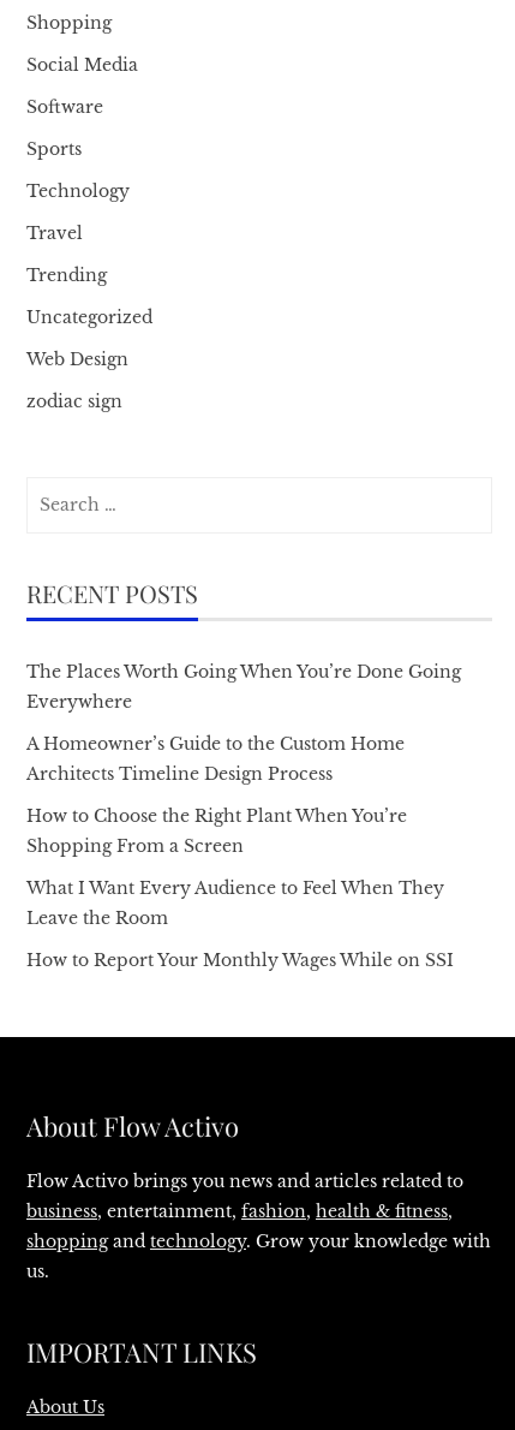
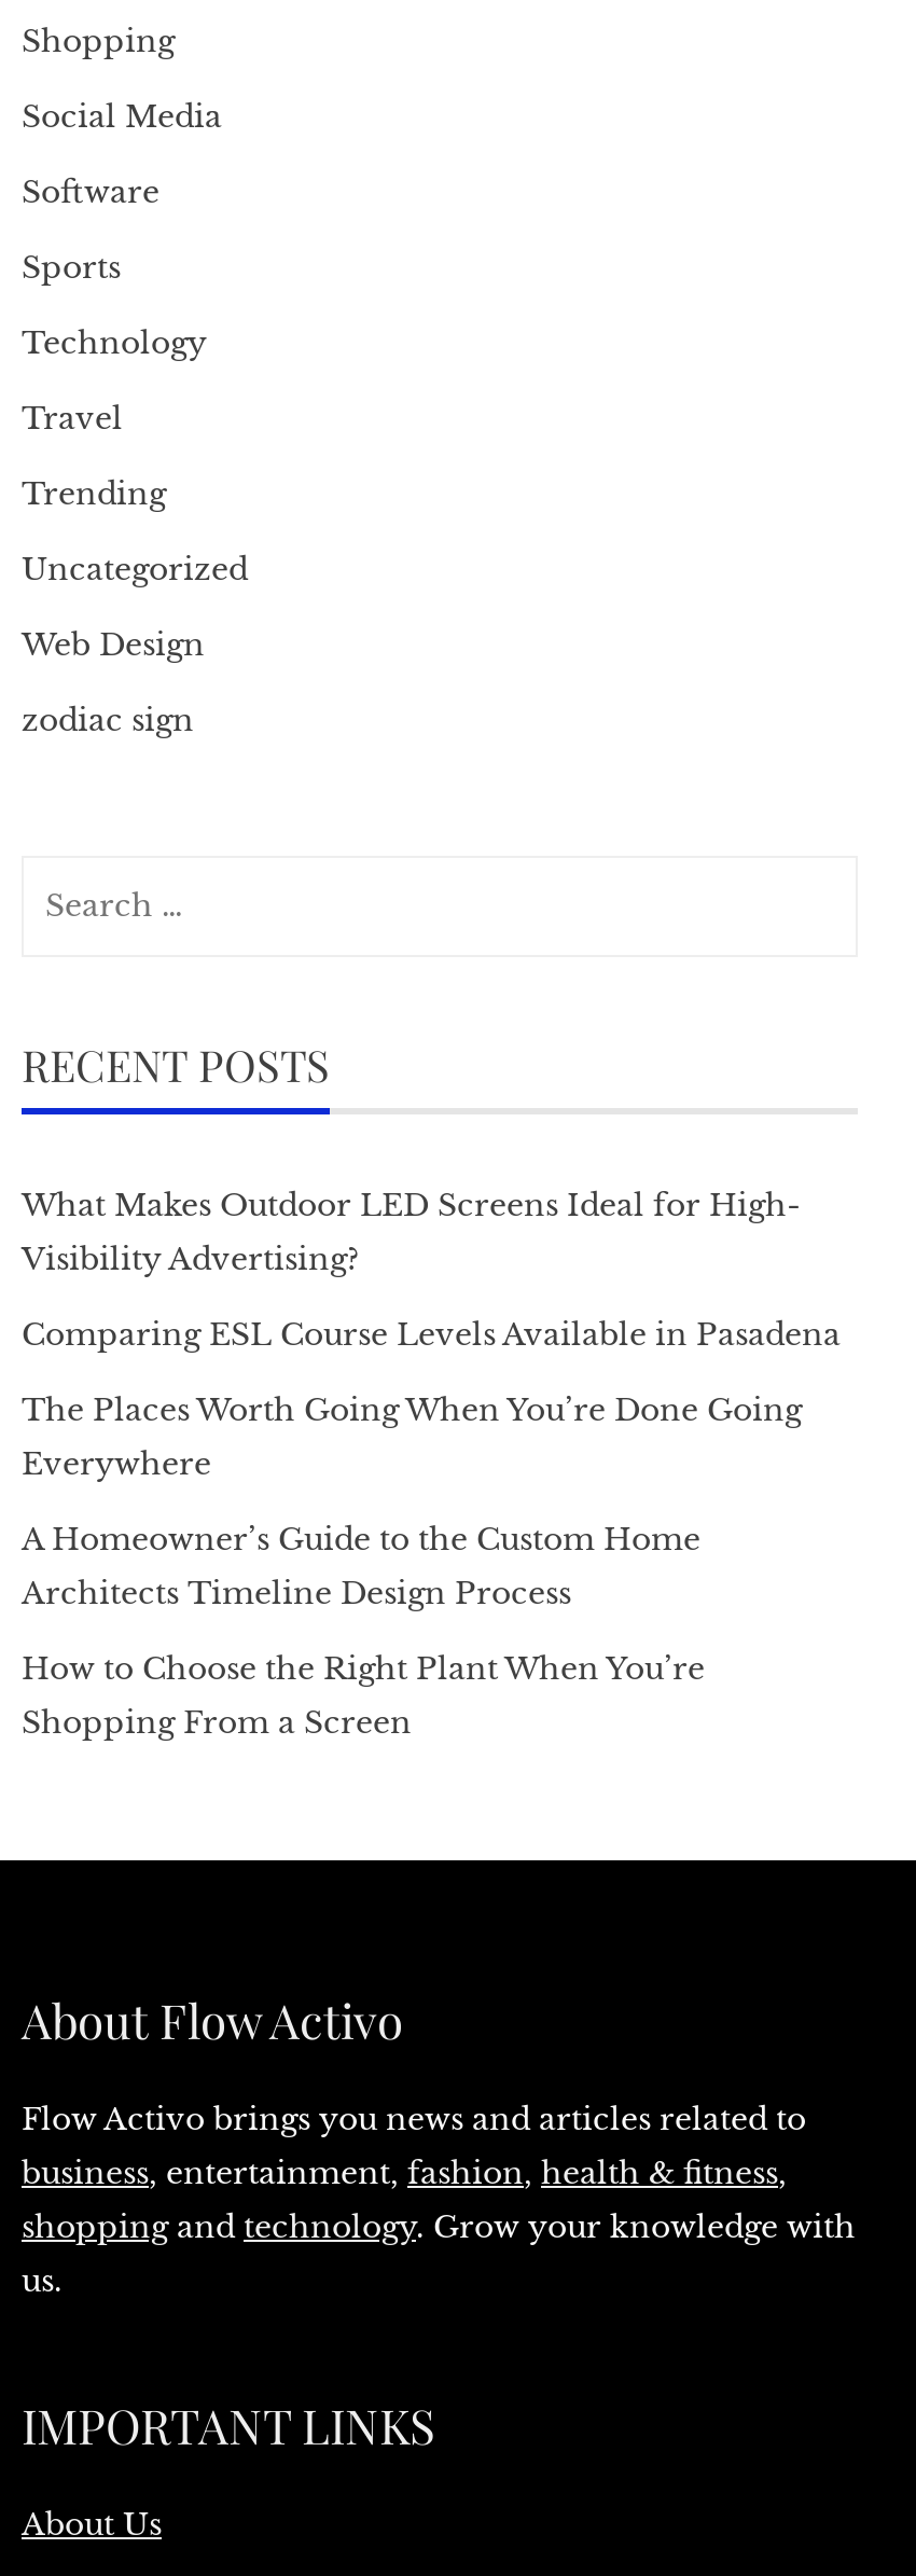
none -> [22,1185,841,1353] What Makes Outdoor LED Screens Ideal for High- | Visibility Advertising? | Comparing ESL Course Levels Available in Pasadena
moved [26,660,461,856] -> [22,1389,802,1741]: The Places Worth Going When You’re Done Going | Everywhere | A Homeowner’s Guide to the Custom Home | Architects Timeline Design Process | How to Choose the Right Plant When You’re | Shopping From a Screen
[26,877,454,970] What I Want Every Audience to Feel When They | Leave the Room | How to Report Your Monthly Wages While on SSI -> none

